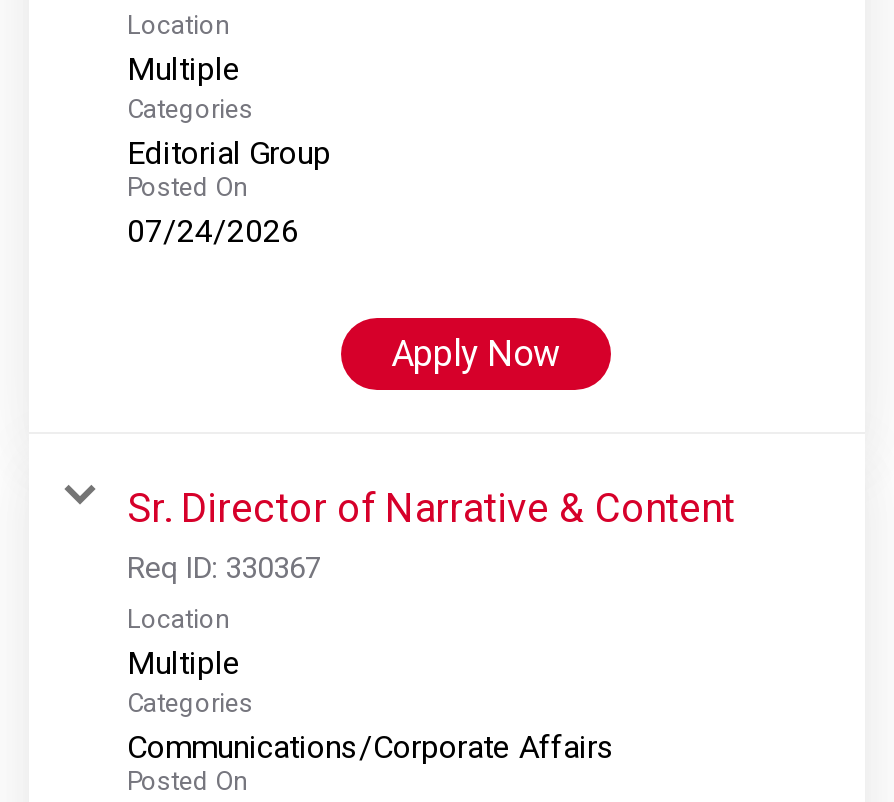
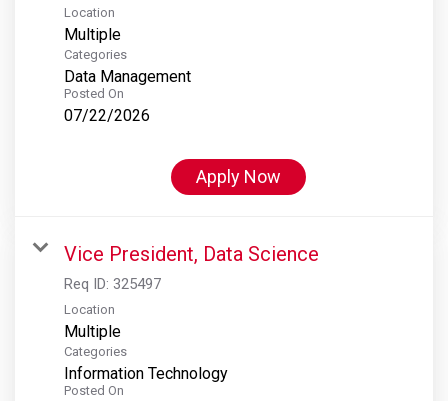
[127,133,331,171] Editorial Group -> [64,67,191,86] Data Management
[127,211,299,249] 07/24/2026 -> [64,106,150,125] 07/22/2026
[127,483,735,585] Sr. Director of Narrative & Content | Req ID: 330367 -> [64,242,319,293] Vice President, Data Science | Req ID: 325497
[127,727,615,765] Communications/Corporate Affairs -> [64,364,228,383] Information Technology

